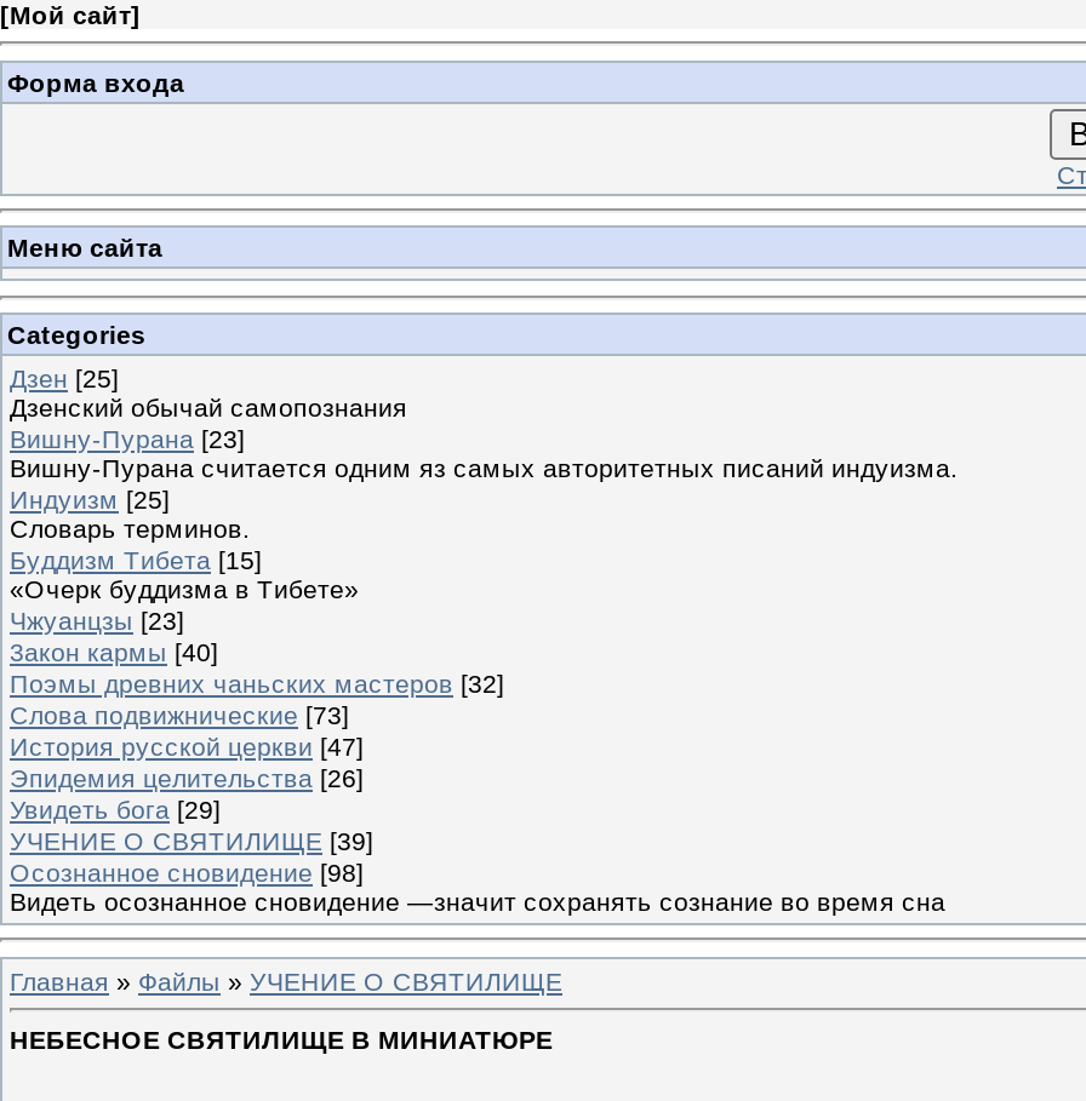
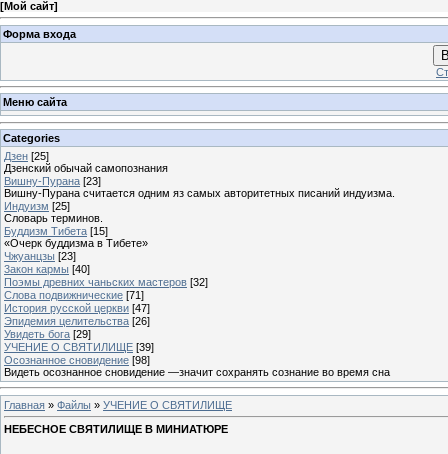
[10,700,349,729] Слова подвижнические [73] -> [4,289,144,301] Слова подвижнические [71]

